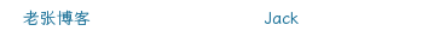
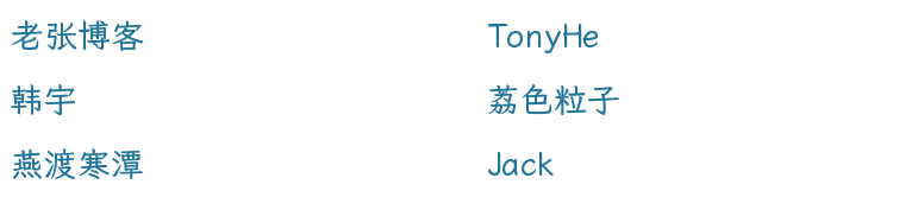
none -> [11,18,620,184] TonyHe | 韩宇 | 荔色粒子 | 燕渡寒潭

